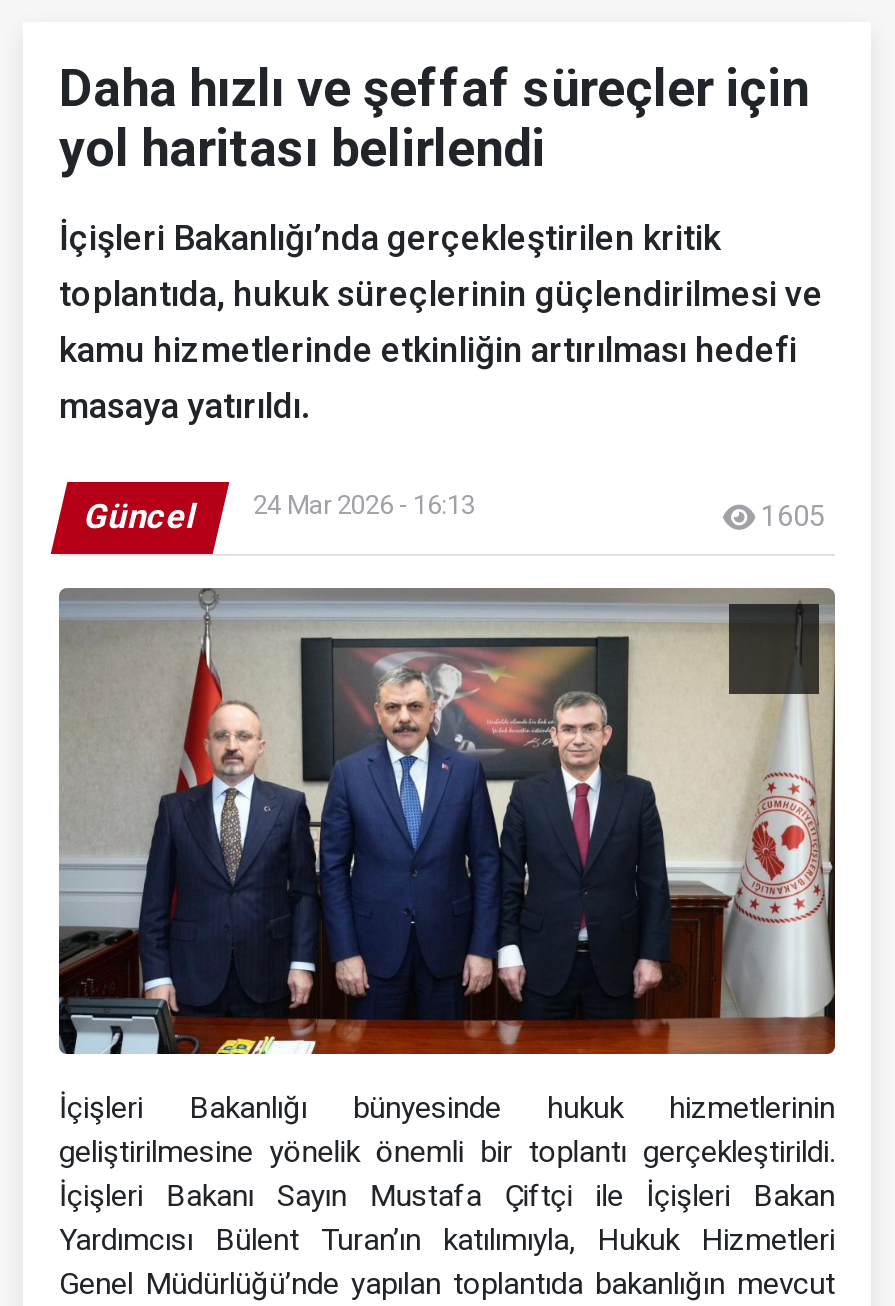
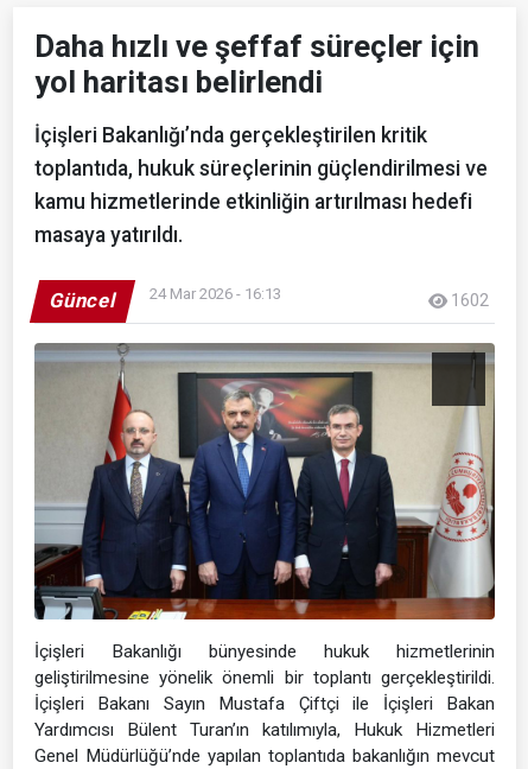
[761,500,825,534] 1605 -> [451,291,489,311] 1602

